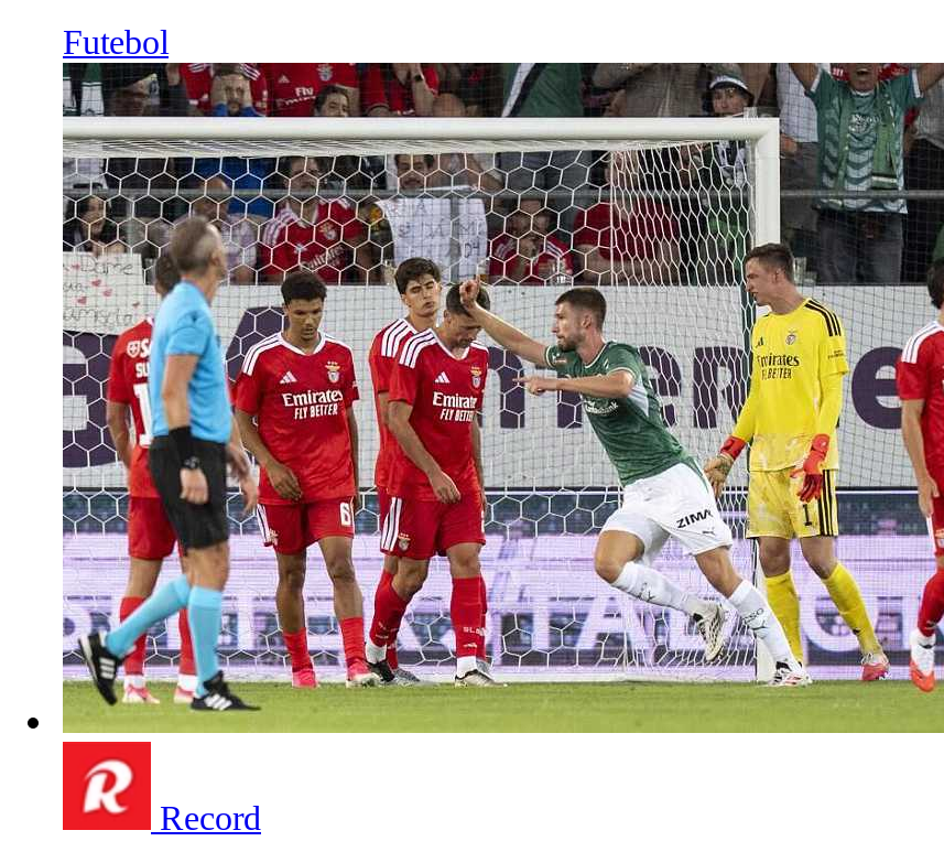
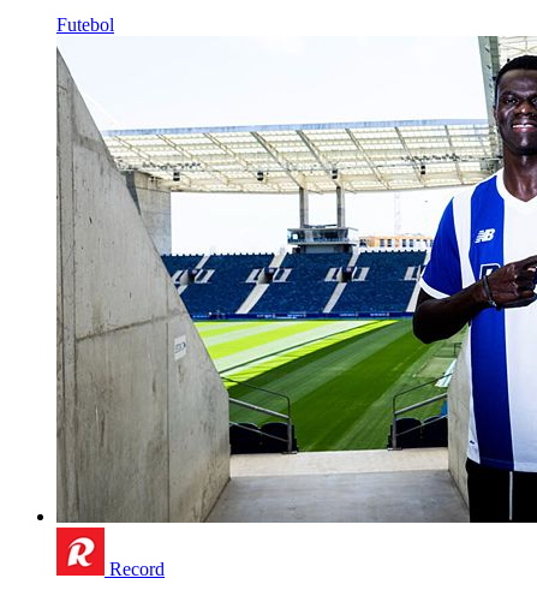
[63,61,937,735] [image] -> [55,36,533,524] [image]

